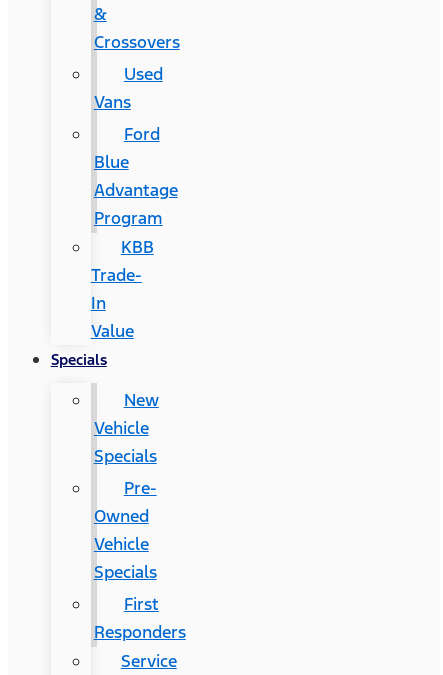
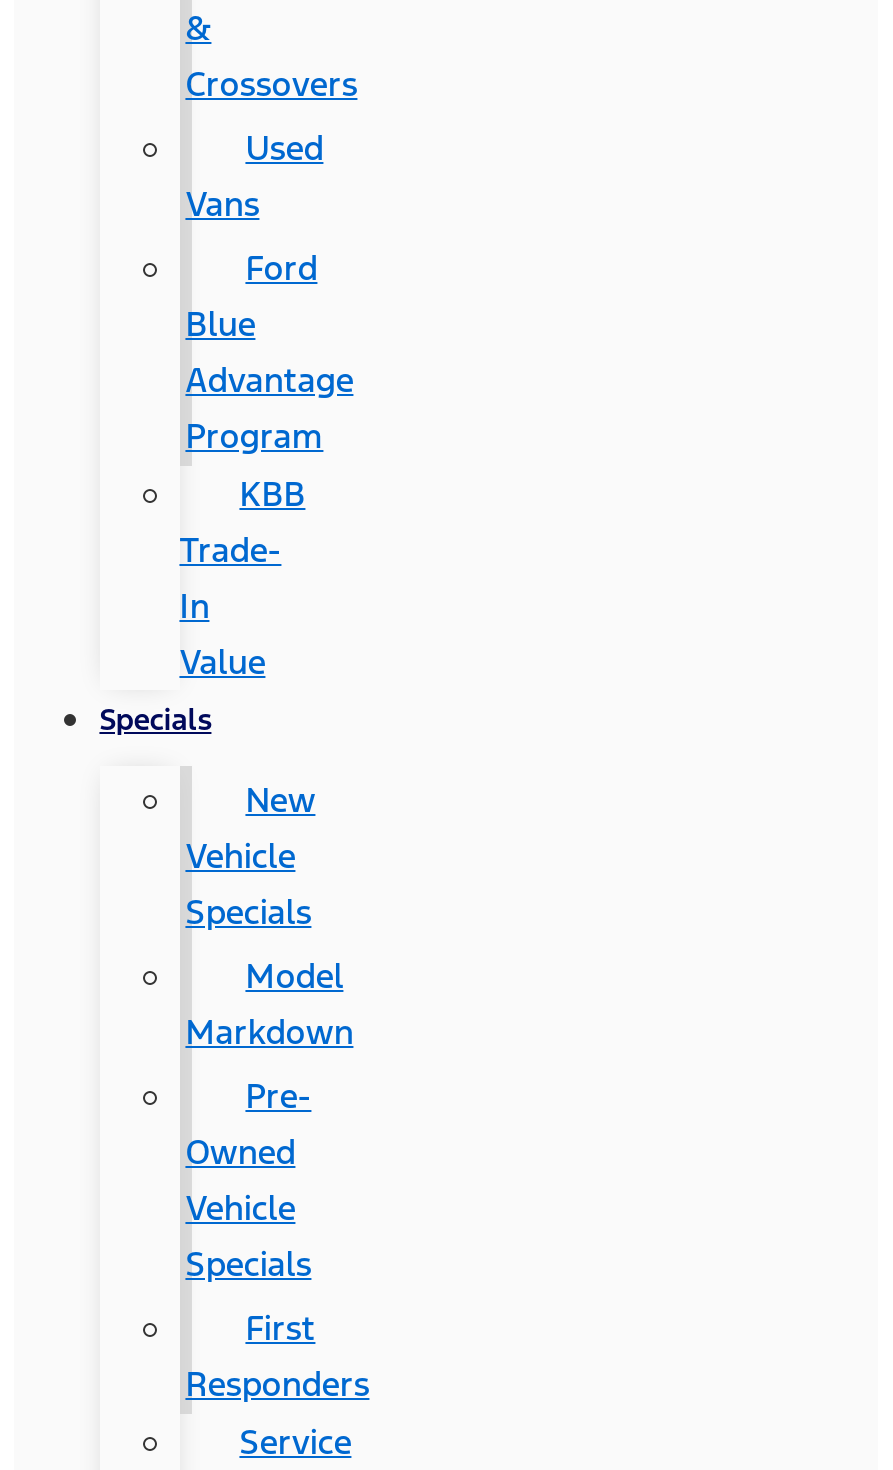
none -> [185,954,353,1054] Model | Markdown

